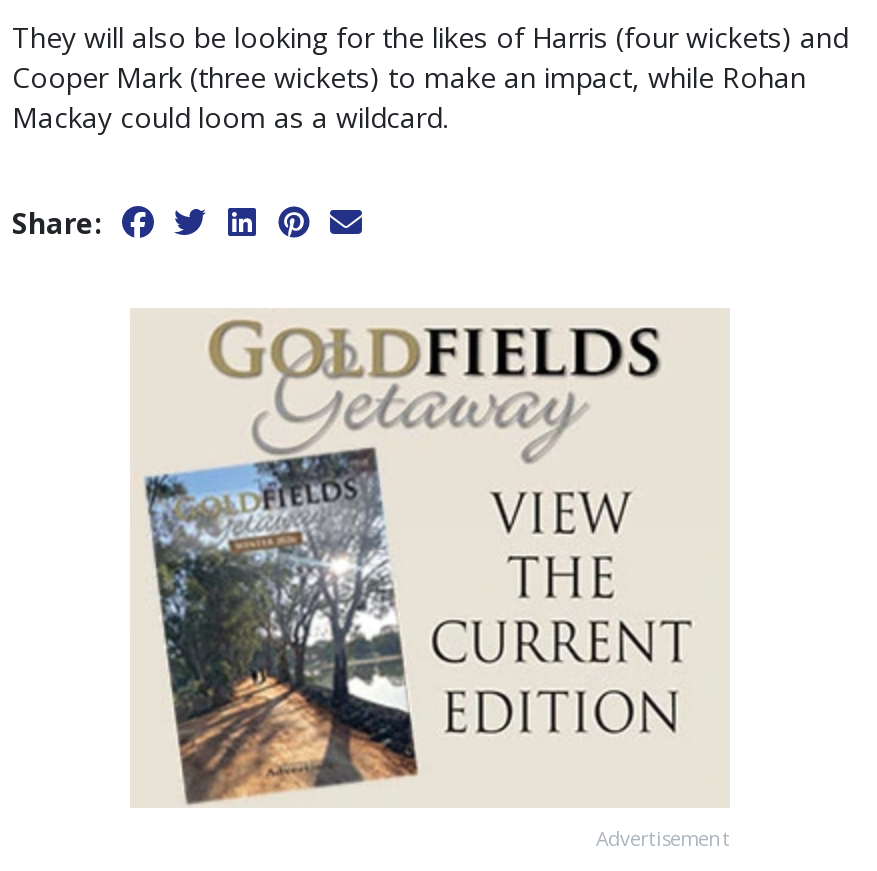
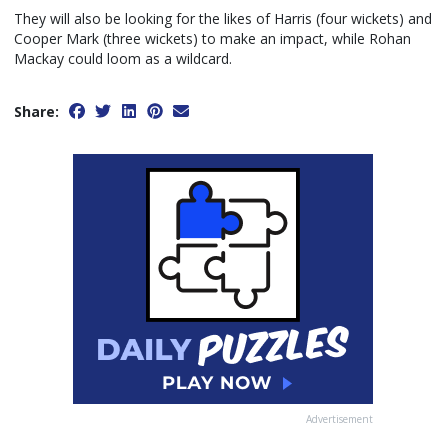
[130,306,730,808] [image] -> [72,153,374,405] [image]

